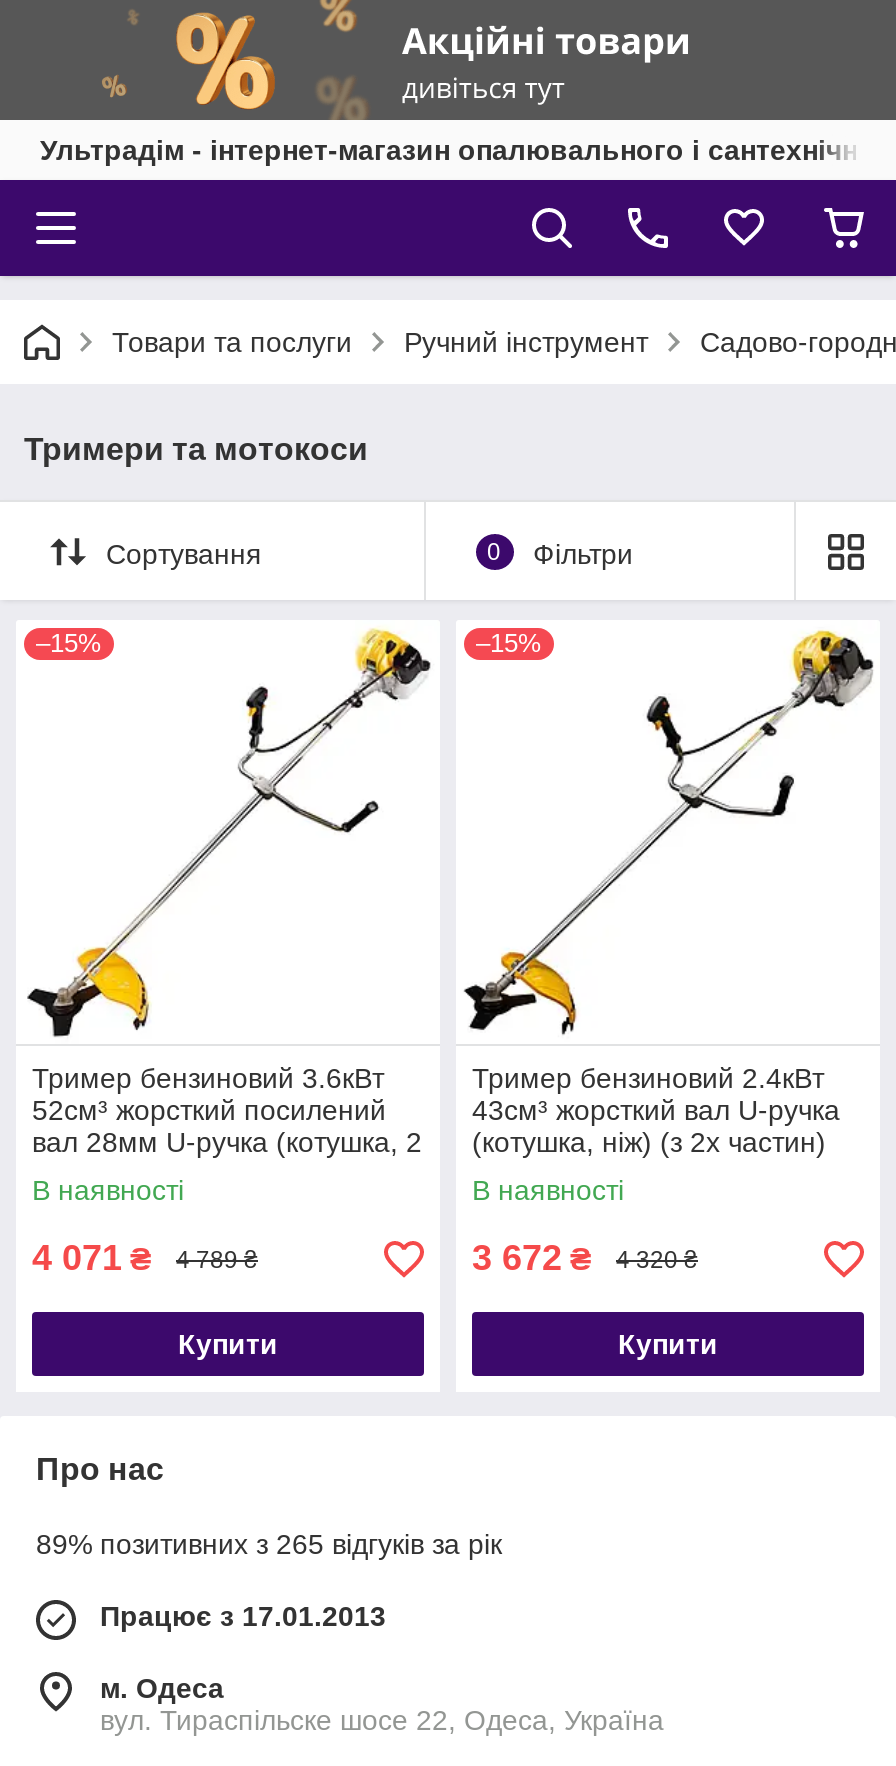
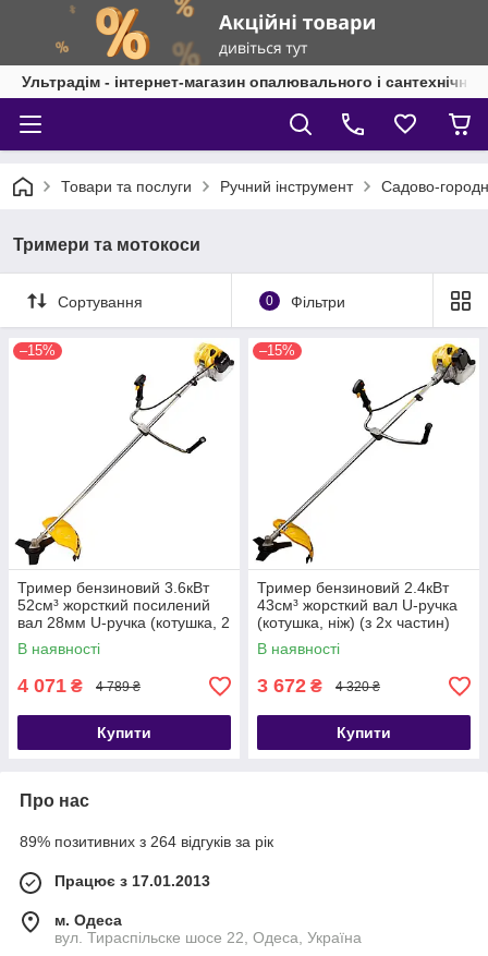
[36,1528,502,1560] 89% позитивних з 265 відгуків за рік -> [20,833,273,850] 89% позитивних з 264 відгуків за рік

